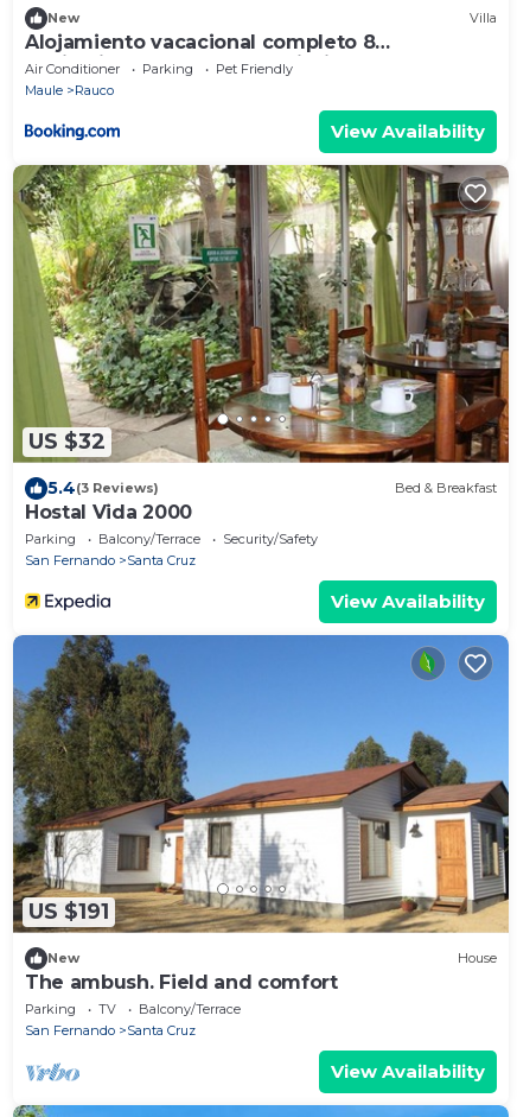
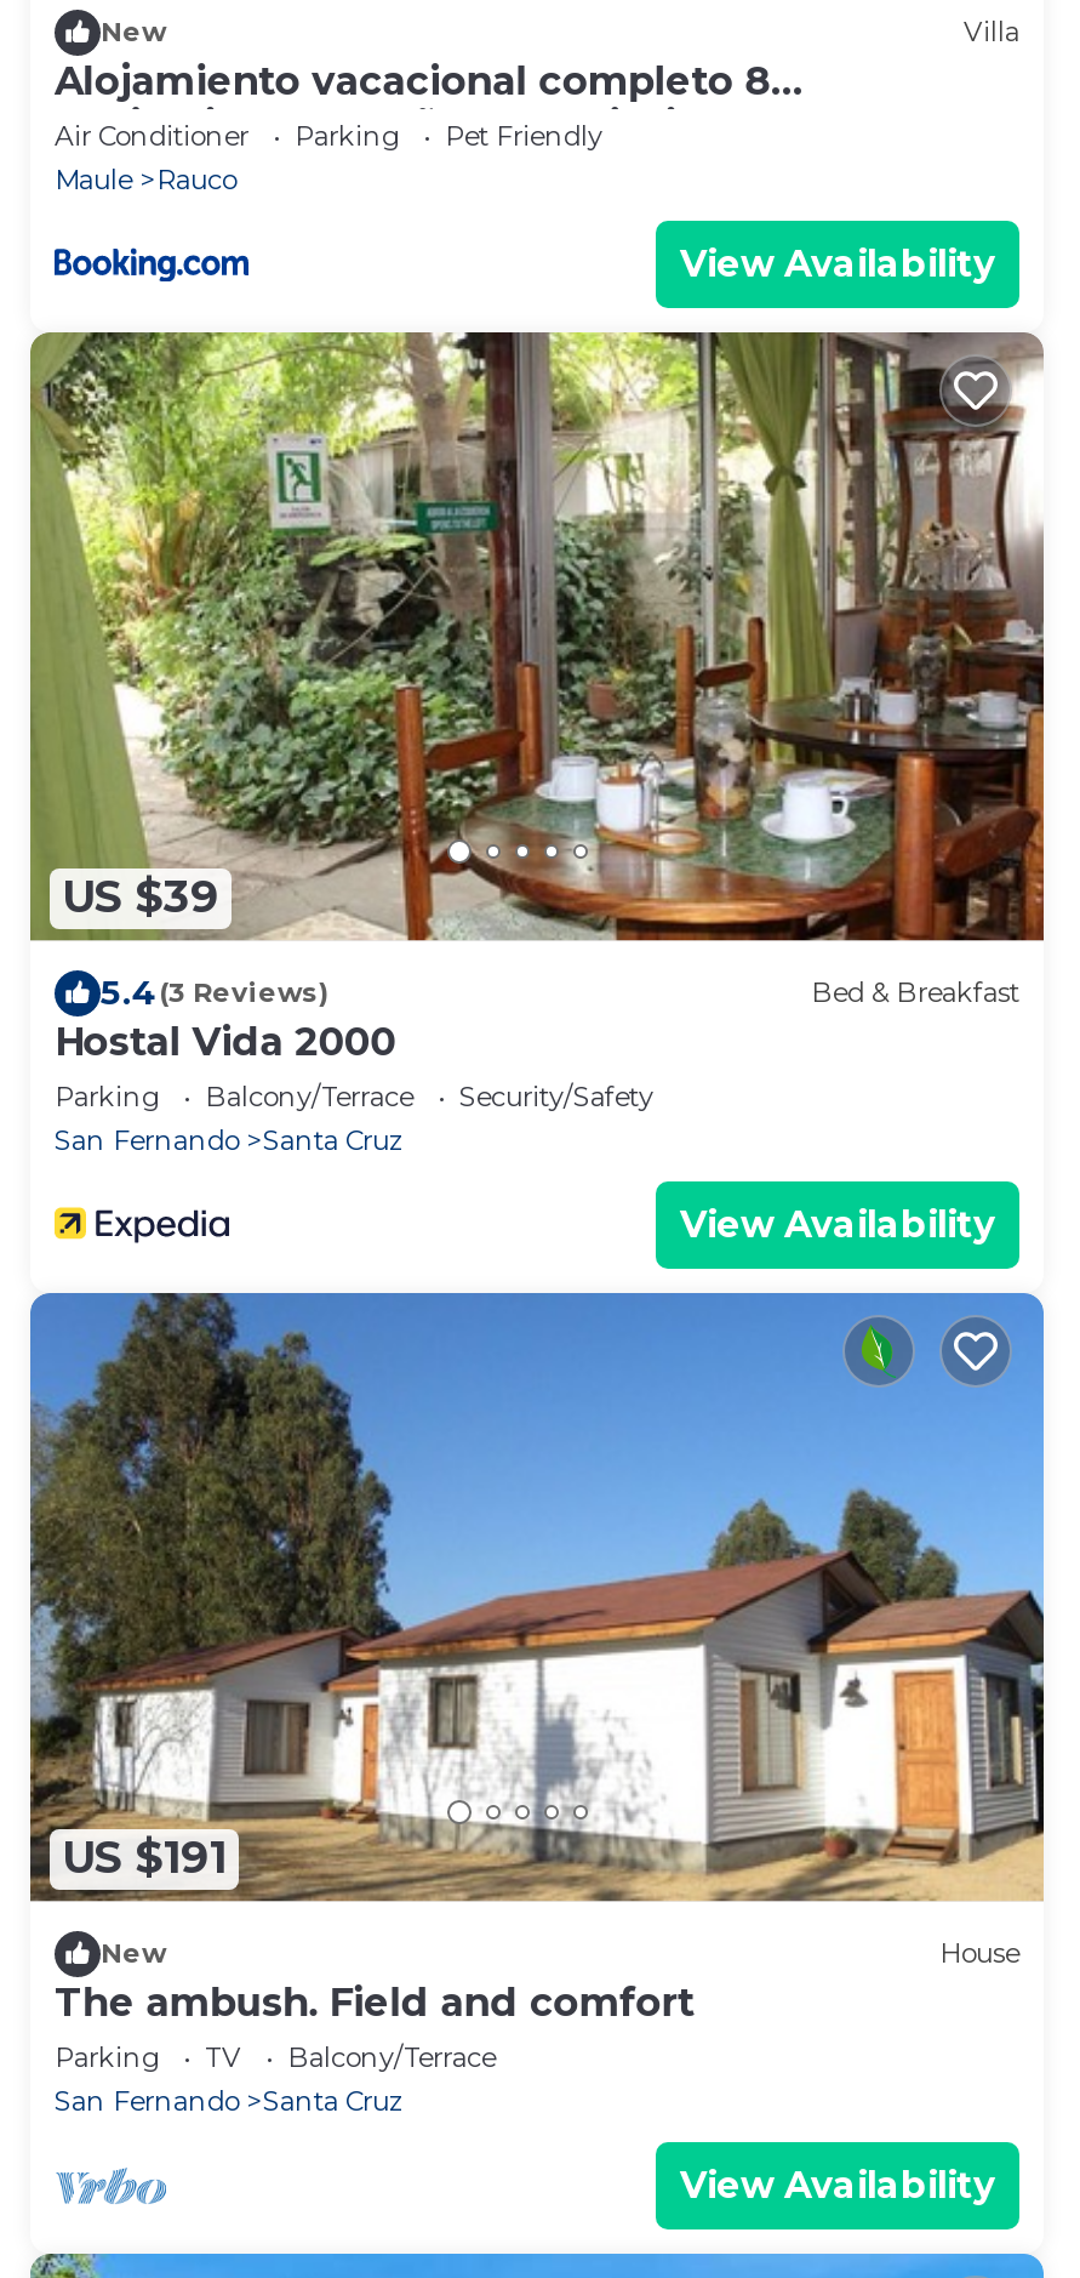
[28,429,106,455] US $32 -> [62,872,219,925] US $39

